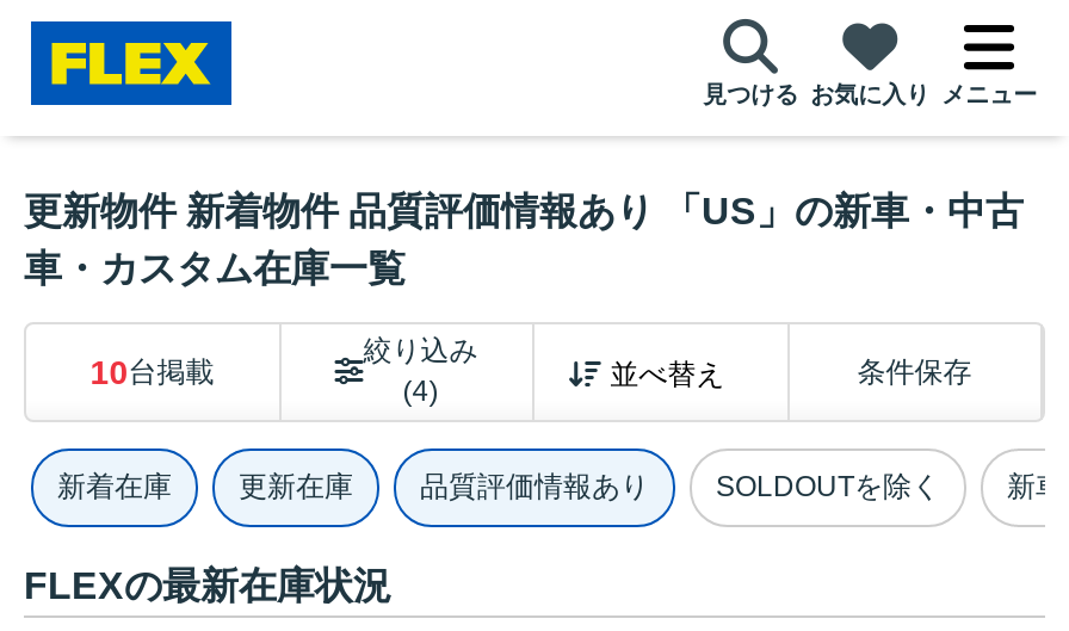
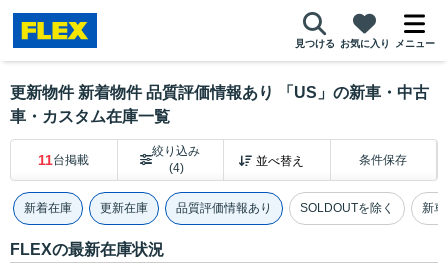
[90,352,214,390] 10台掲載 -> [38,151,89,167] 11台掲載

